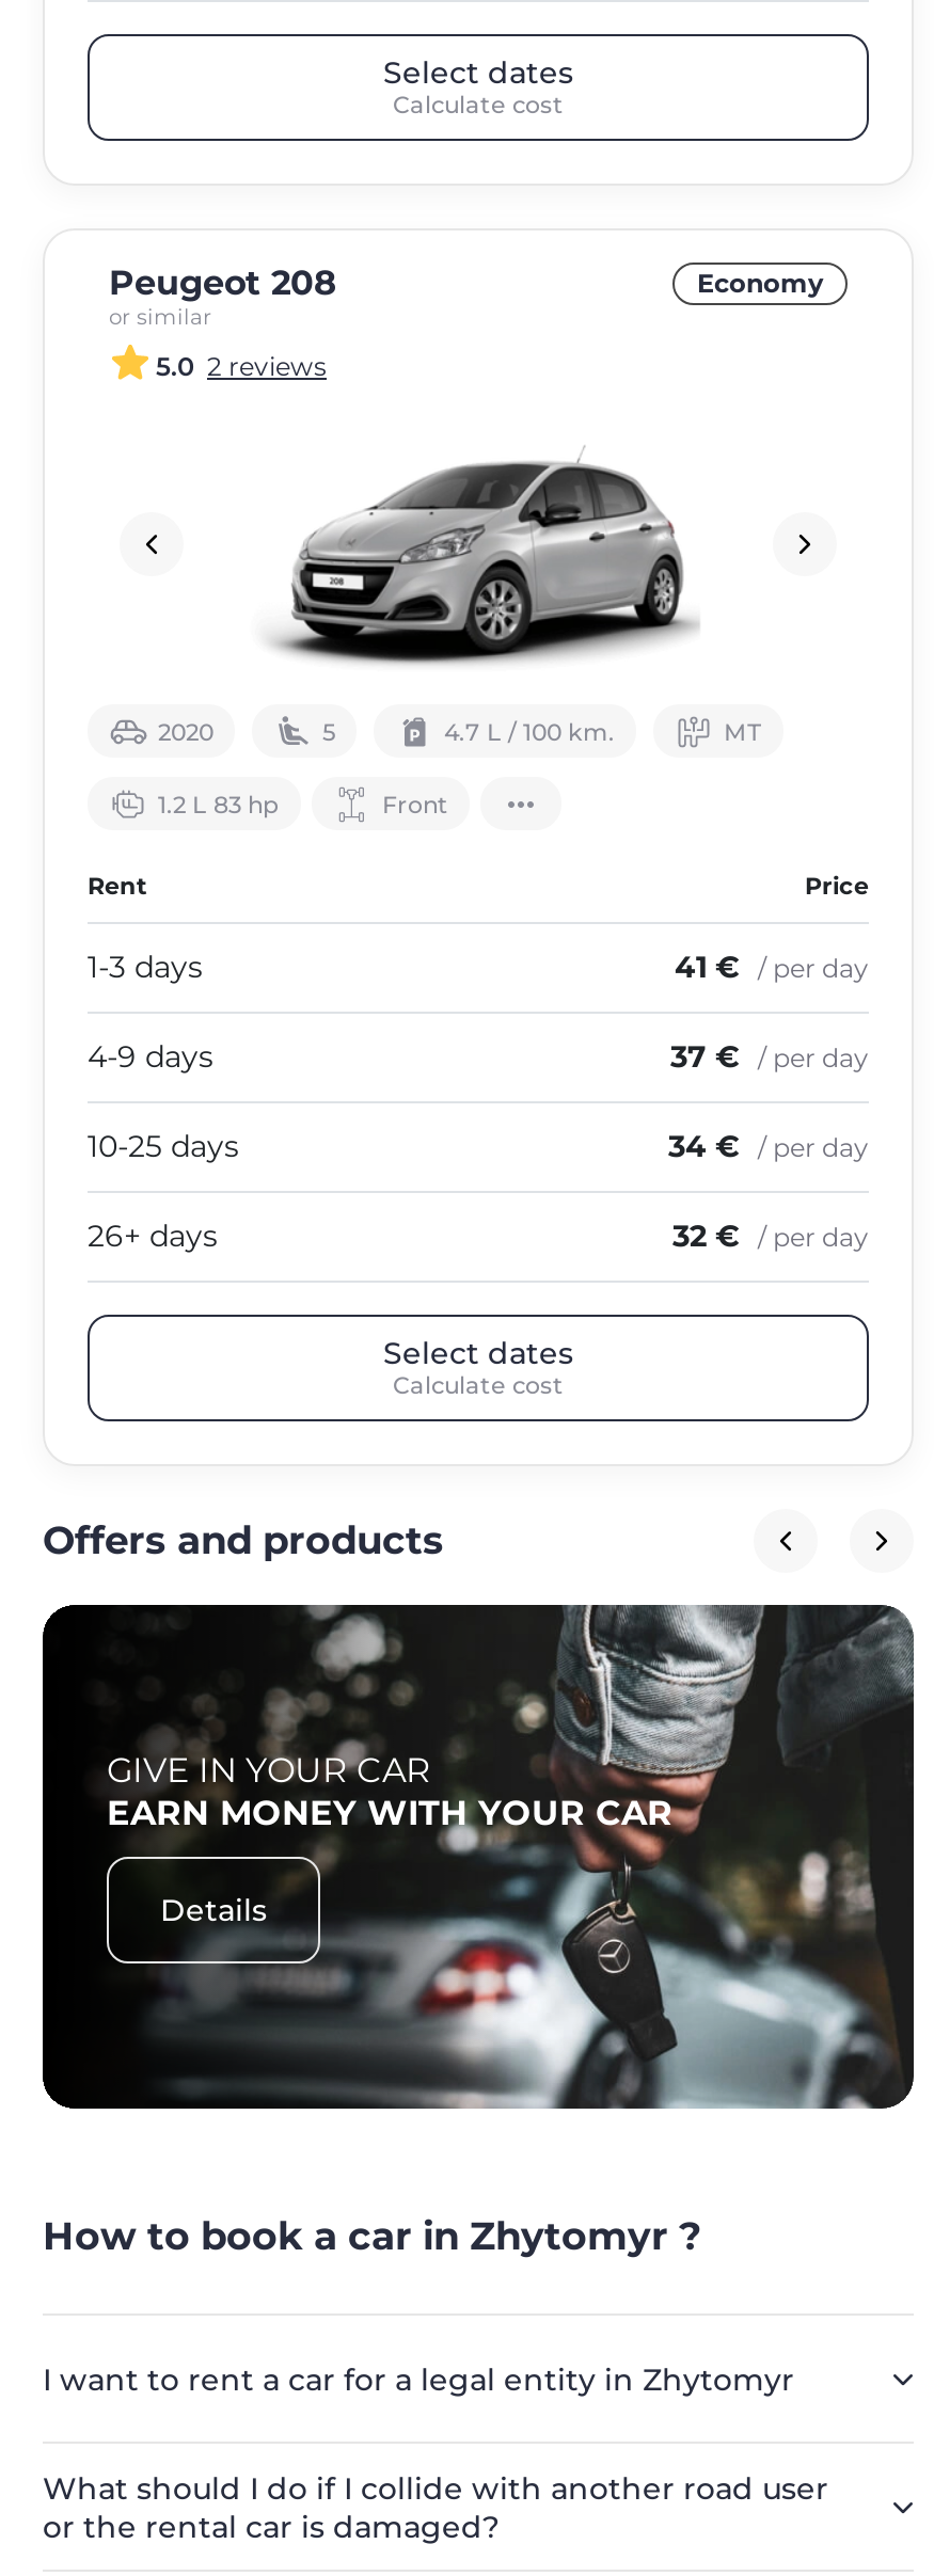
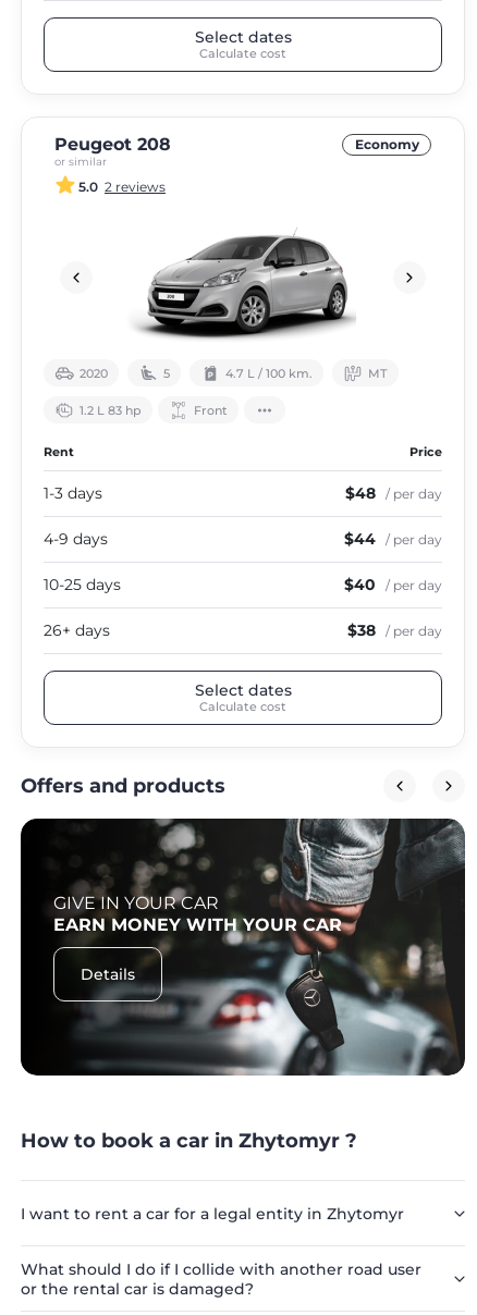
[675,948,869,986] 41 € / per day -> [345,483,442,503] $48 / per day
[670,1037,869,1076] 37 € / per day -> [344,529,442,549] $44 / per day
[668,1127,869,1165] 34 € / per day -> [344,575,442,594] $40 / per day
[672,1217,869,1255] 32 € / per day -> [347,620,442,640] $38 / per day

